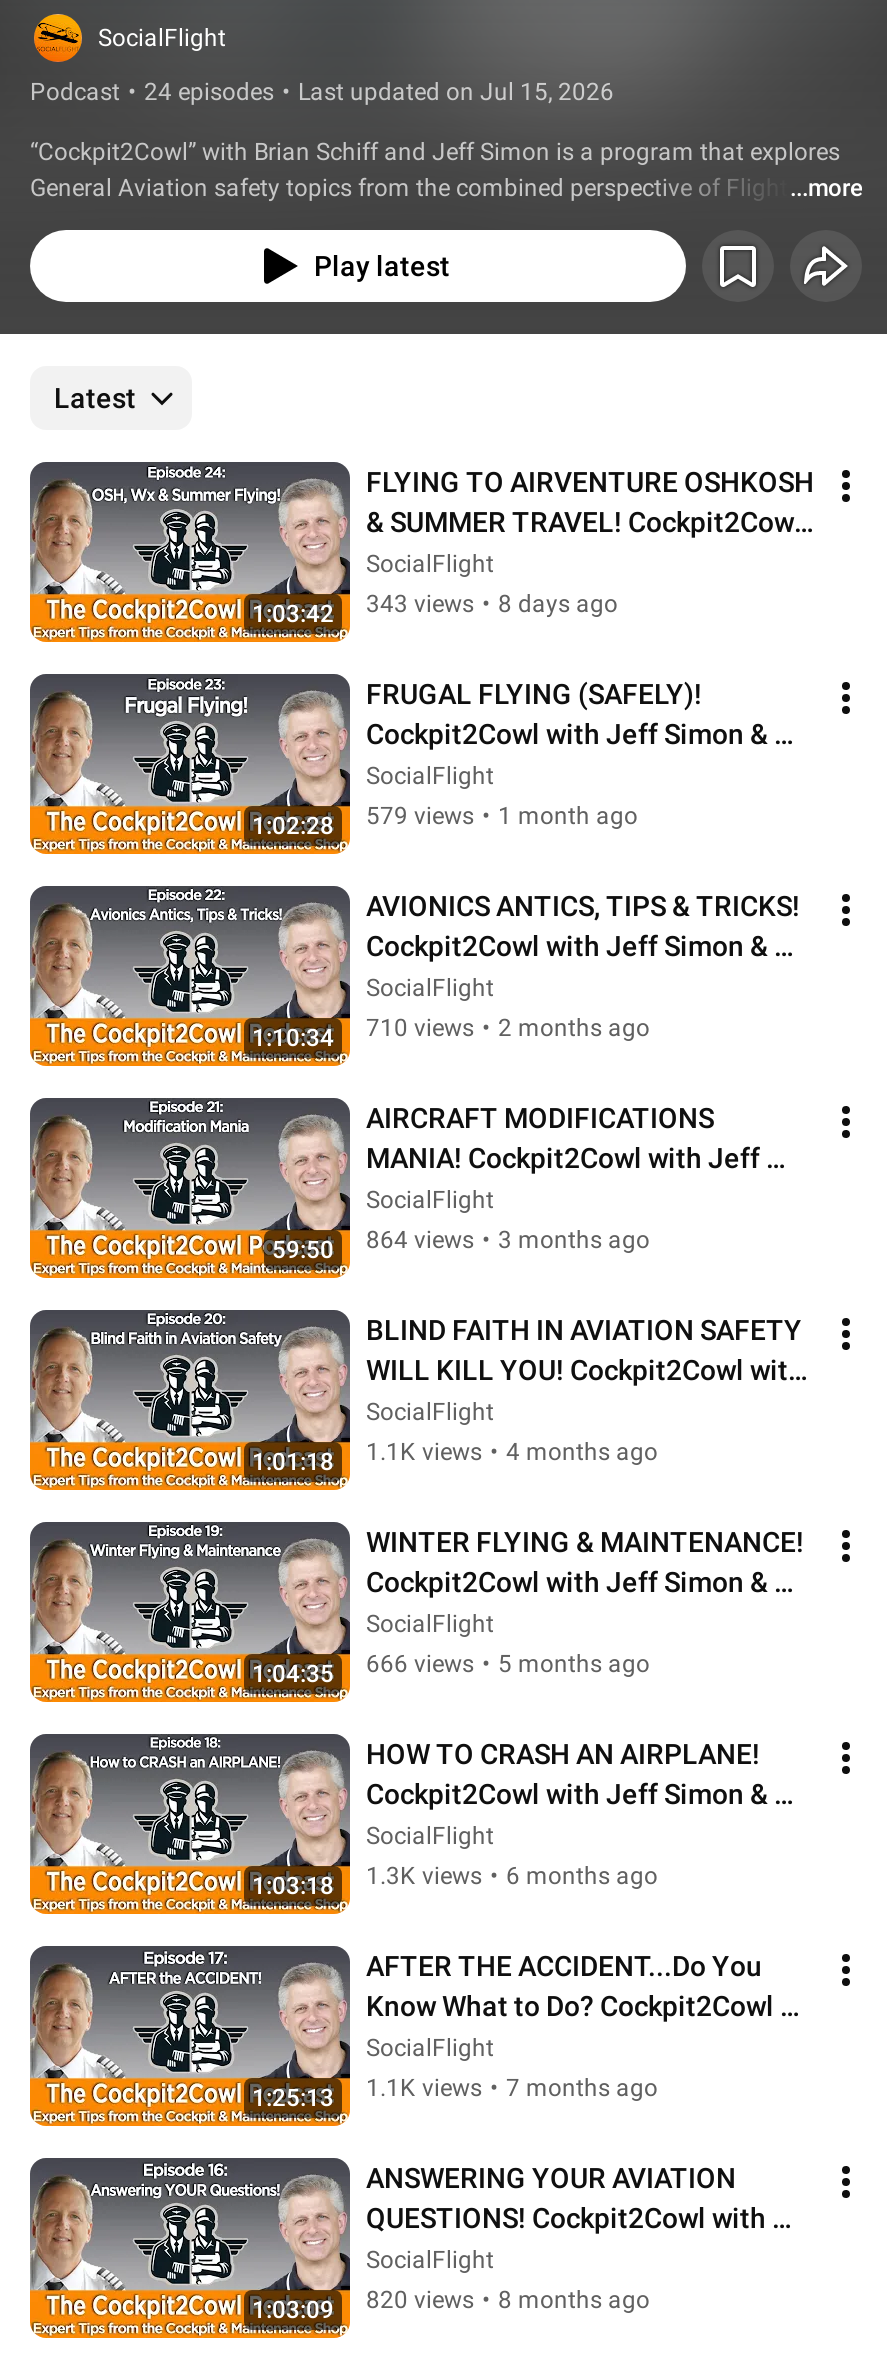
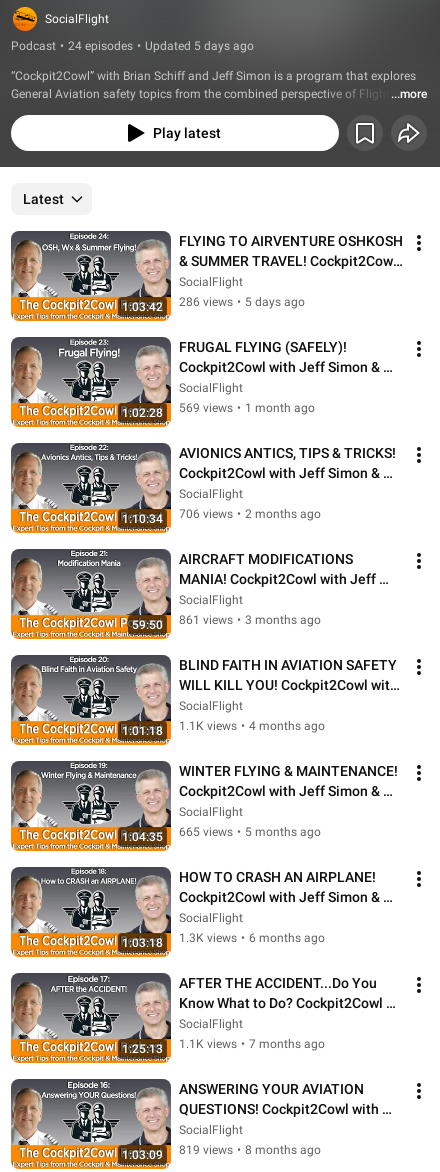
[30,78,614,106] Podcast • 24 episodes • Last updated on Jul 15, 2026 -> [11,39,254,53] Podcast • 24 episodes • Updated 5 days ago
[366,590,618,618] 343 views • 8 days ago -> [179,295,305,309] 286 views • 5 days ago
[366,802,638,830] 579 views • 1 month ago -> [179,401,315,415] 569 views • 1 month ago
[366,1014,650,1042] 710 views • 2 months ago -> [179,507,321,521] 706 views • 2 months ago
[366,1226,650,1254] 864 views • 3 months ago -> [179,613,321,627] 861 views • 3 months ago
[366,1650,650,1678] 666 views • 5 months ago -> [179,825,321,839] 665 views • 5 months ago
[366,2286,650,2314] 820 views • 8 months ago -> [179,1143,321,1157] 819 views • 8 months ago

